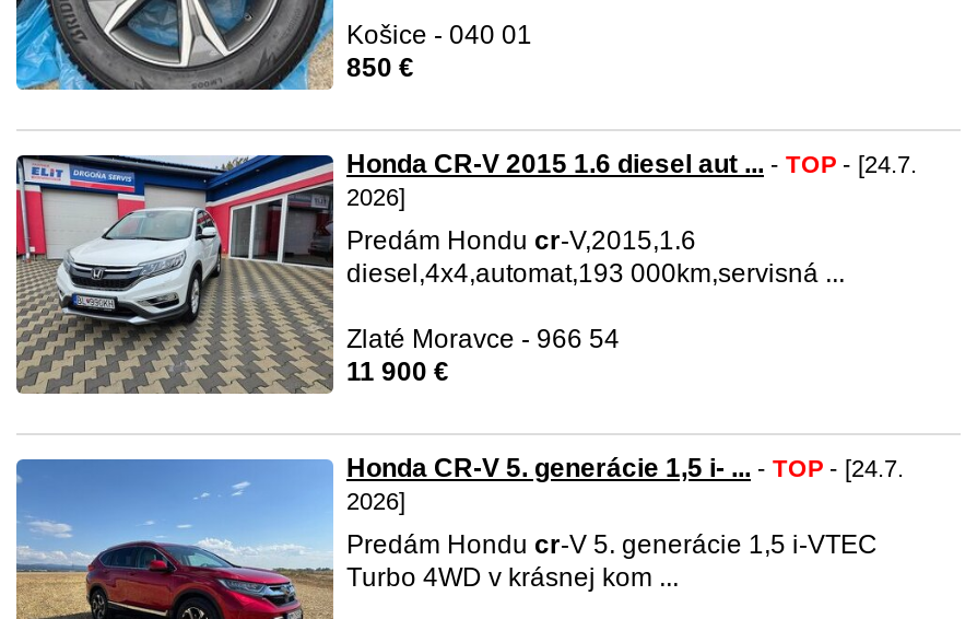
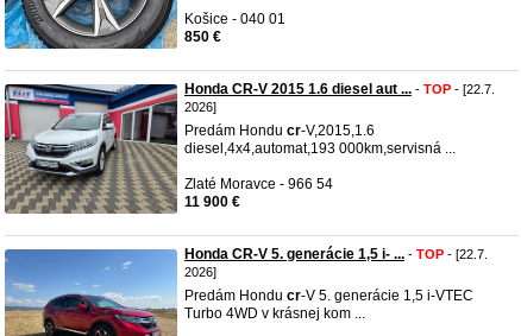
[346,149,917,179] Honda CR-V 2015 1.6 diesel aut ... - TOP - [24.7. -> [184,81,495,97] Honda CR-V 2015 1.6 diesel aut ... - TOP - [22.7.
[346,453,904,483] Honda CR-V 5. generácie 1,5 i- ... - TOP - [24.7. -> [184,246,488,262] Honda CR-V 5. generácie 1,5 i- ... - TOP - [22.7.

